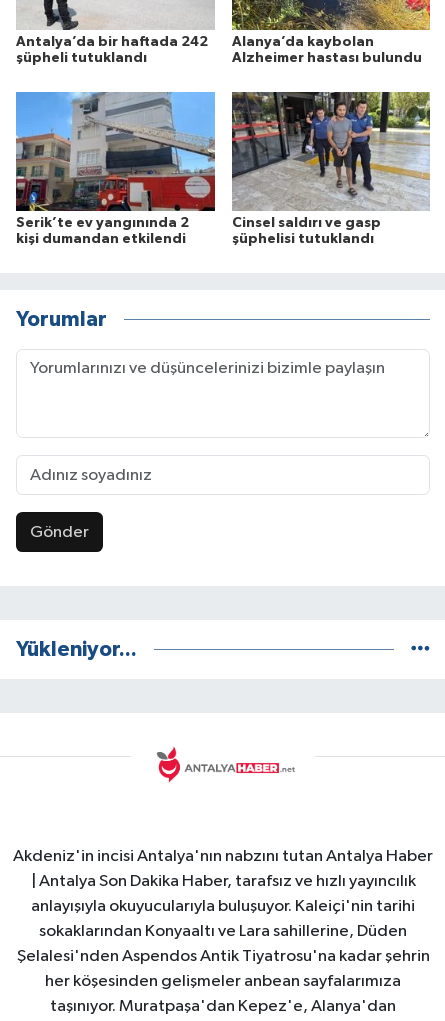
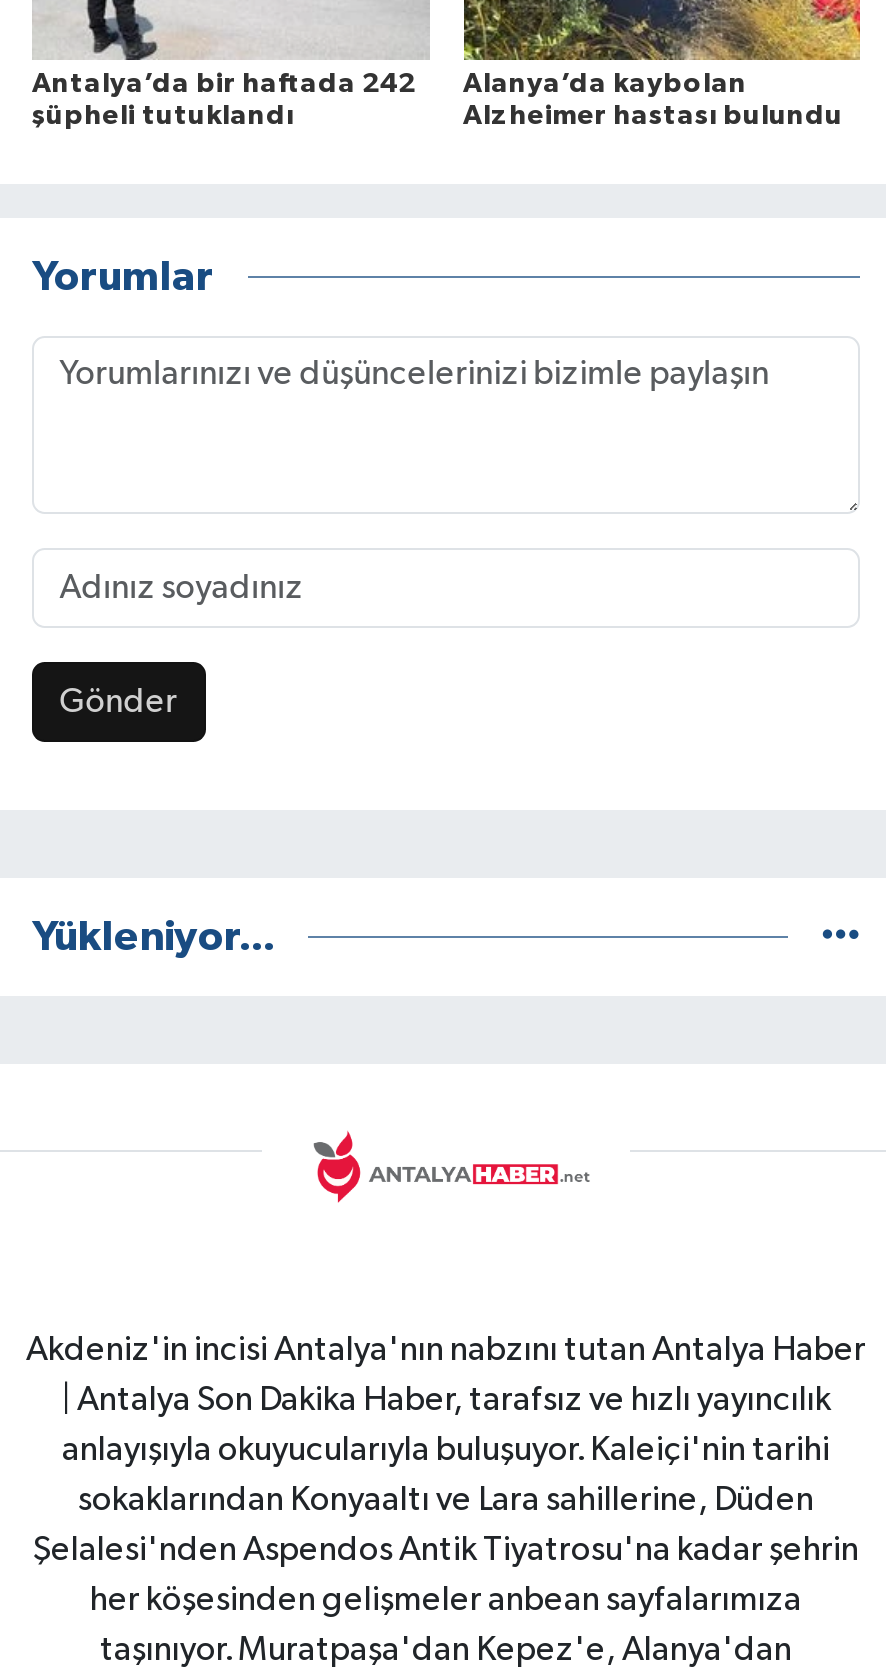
[15,91,216,246] [image] | Serik’te ev yangınında 2 | kişi dumandan etkilendi -> none
[231,91,431,246] [image] | Cinsel saldırı ve gasp | şüphelisi tutuklandı -> none

